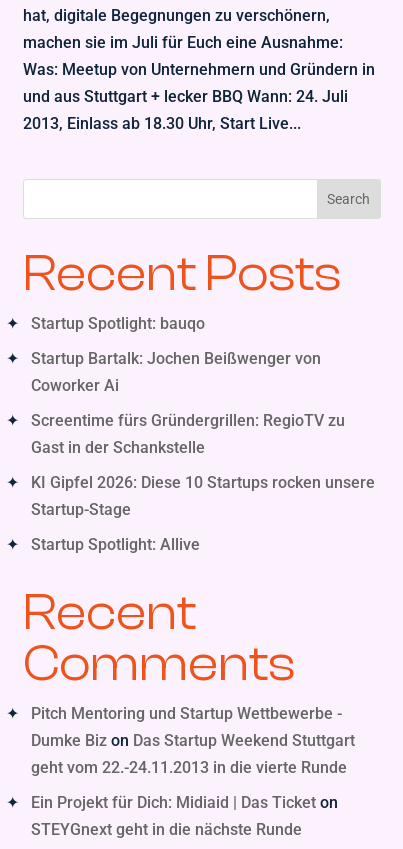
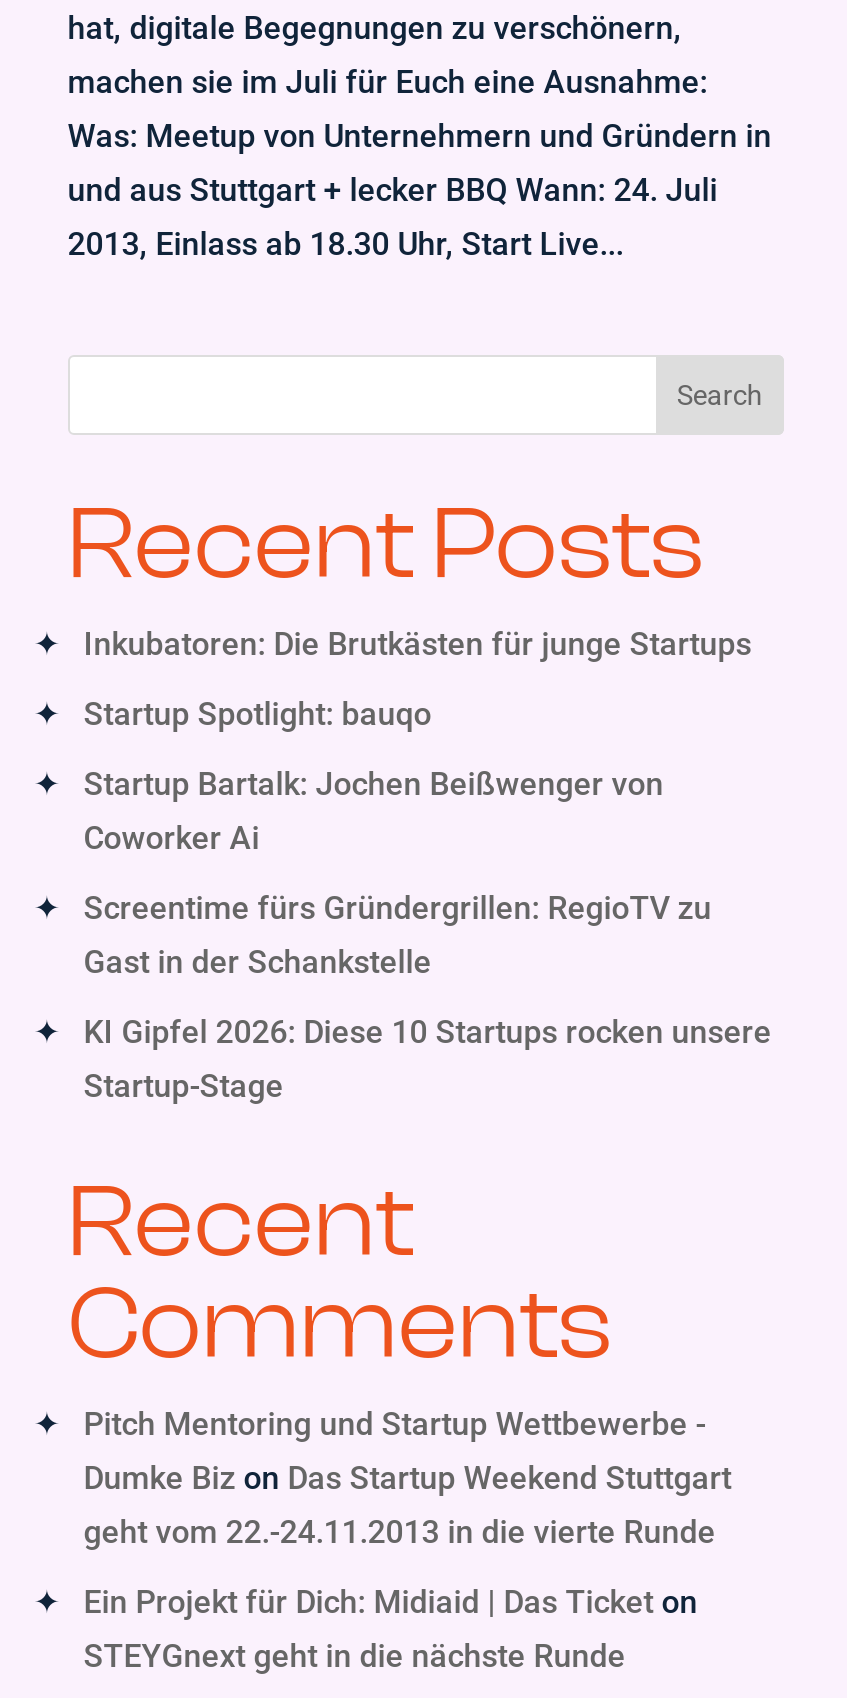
none -> [84,625,752,663] Inkubatoren: Die Brutkästen für junge Startups
moved [31,314,375,519] -> [84,695,772,1105]: Startup Spotlight: bauqo | Startup Bartalk: Jochen Beißwenger von | Coworker Ai | Screentime fürs Gründergrillen: RegioTV zu | Gast in der Schankstelle | KI Gipfel 2026: Diese 10 Startups rocken unsere | Startup-Stage
[31,535,200,554] Startup Spotlight: Allive -> none

